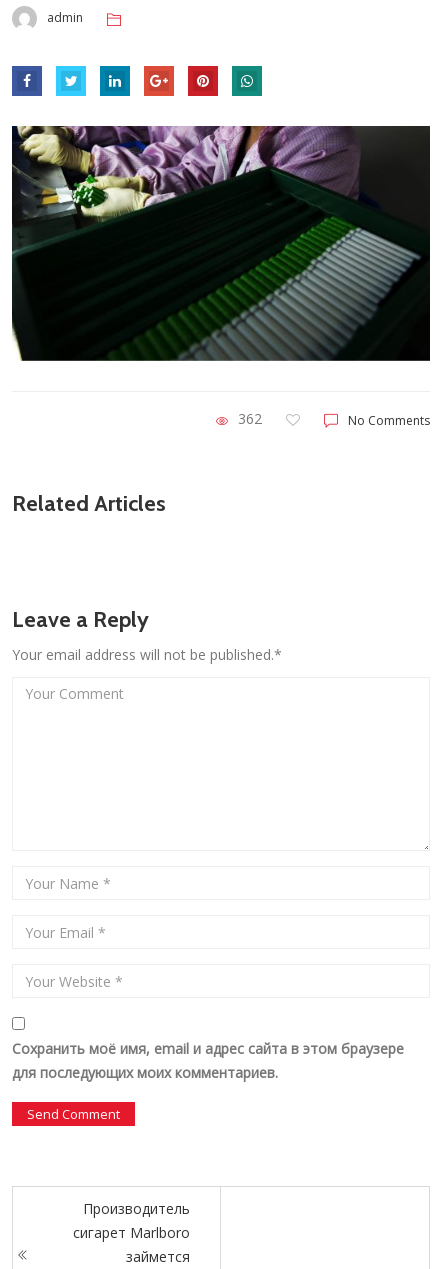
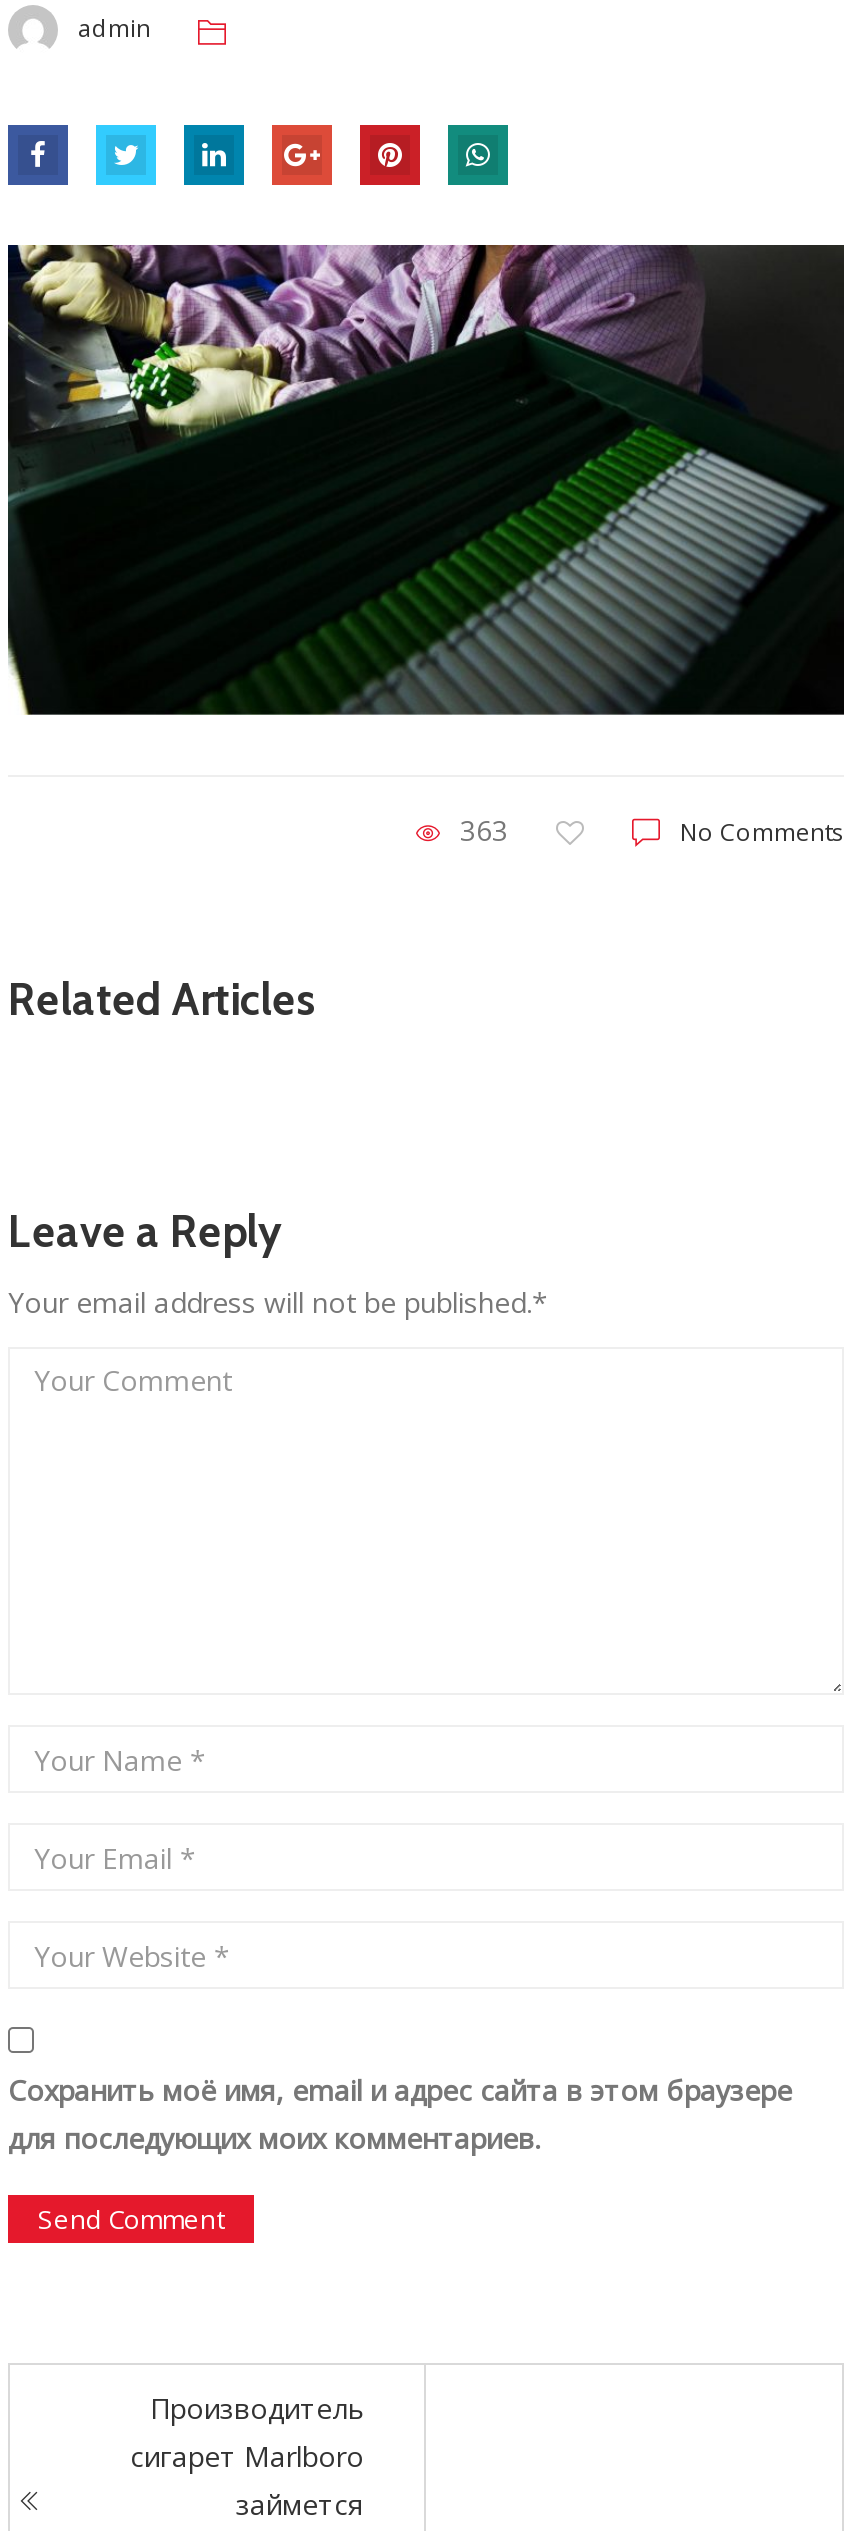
[238,409,262,428] 362 -> [460,811,508,849] 363

